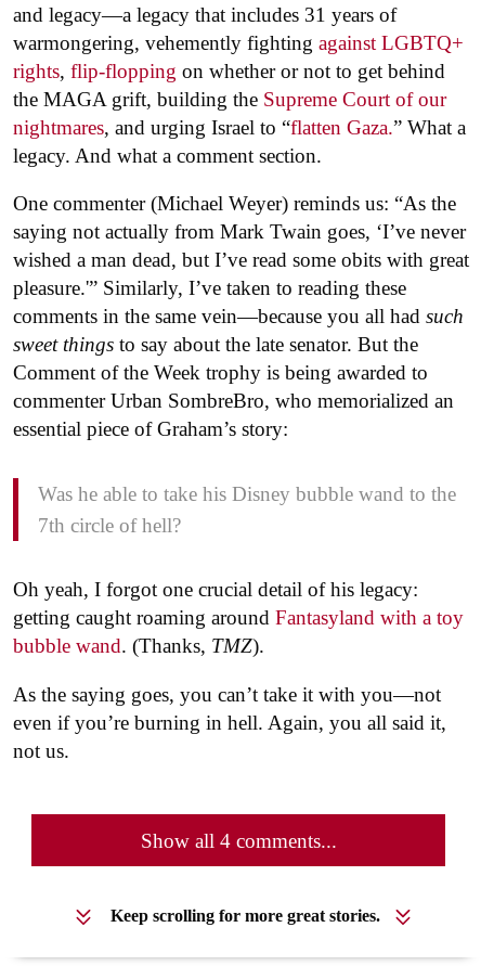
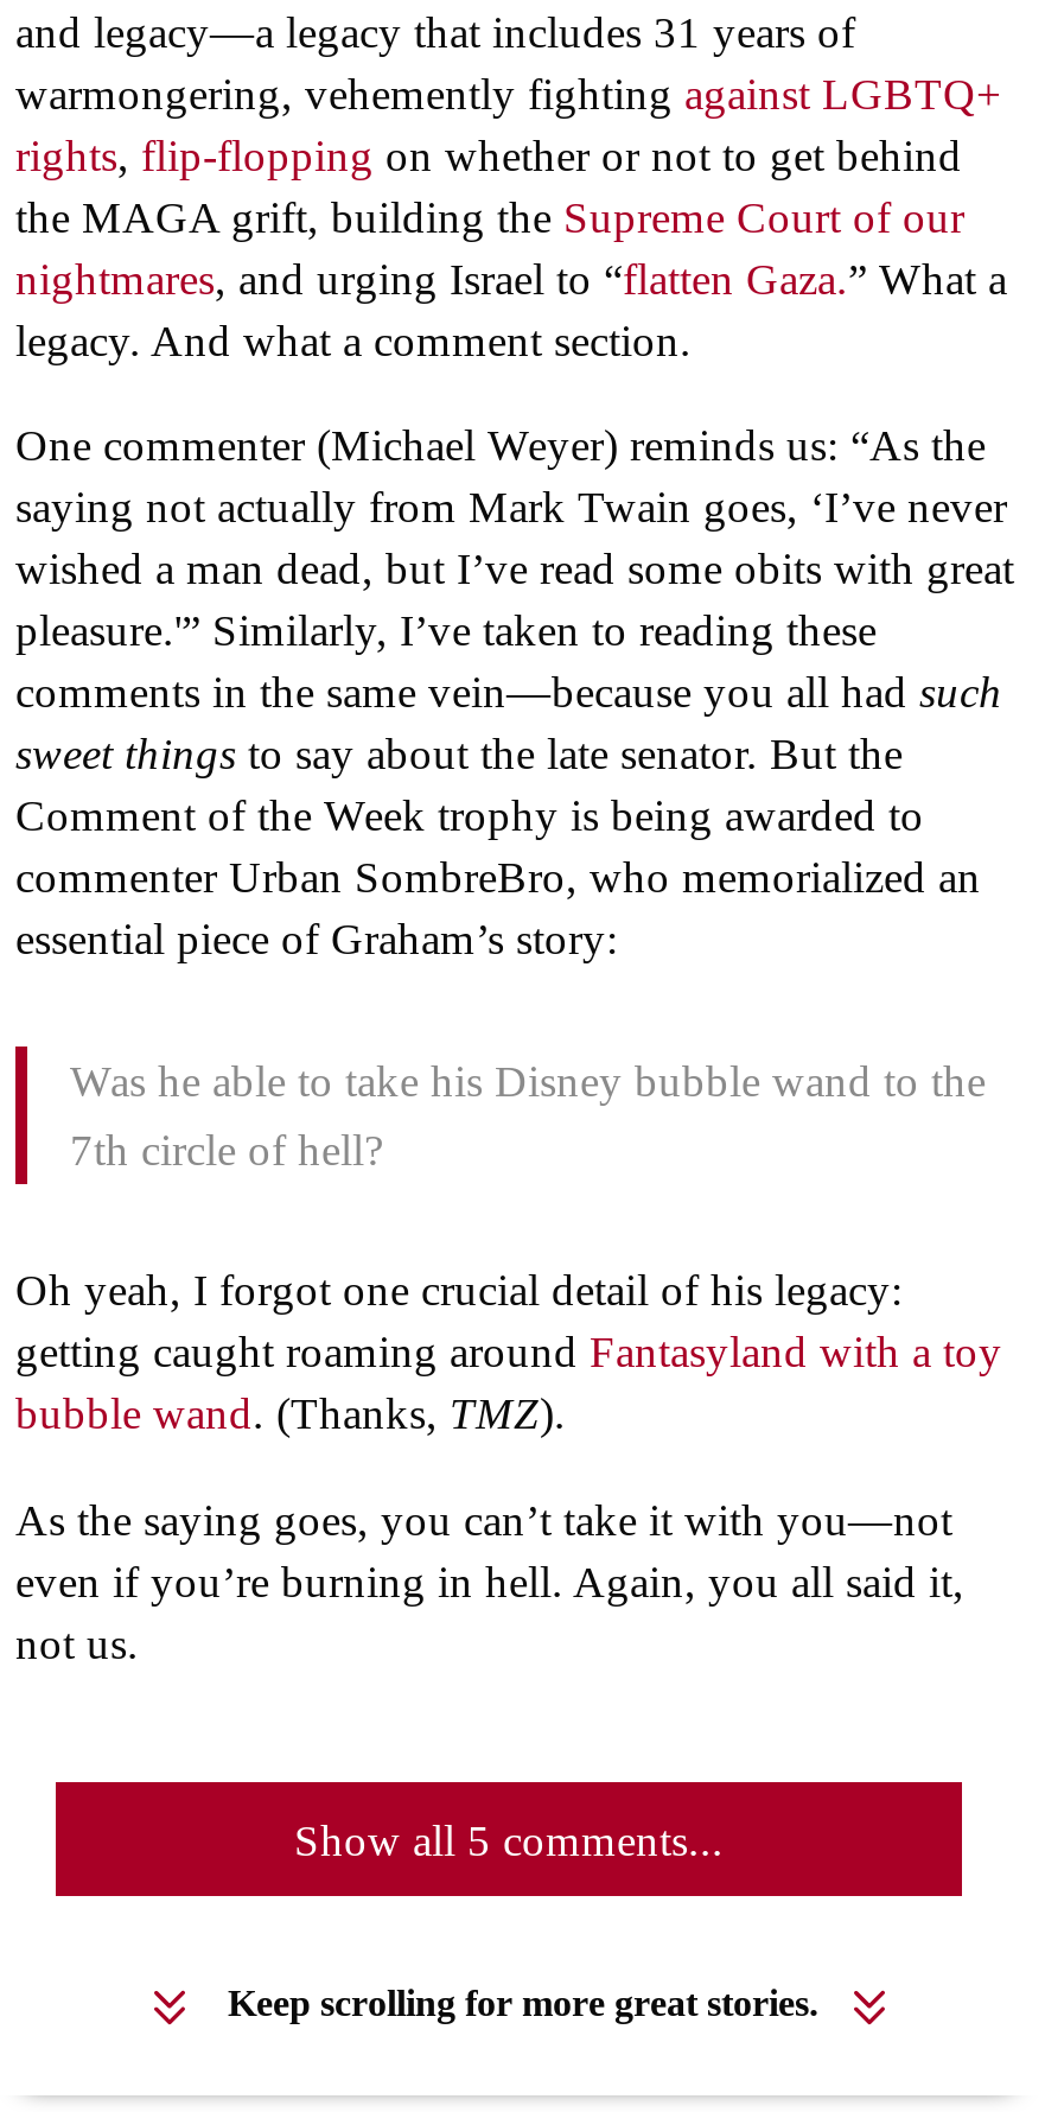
[140,829,336,852] Show all 4 comments... -> [294,1815,724,1865] Show all 5 comments...

